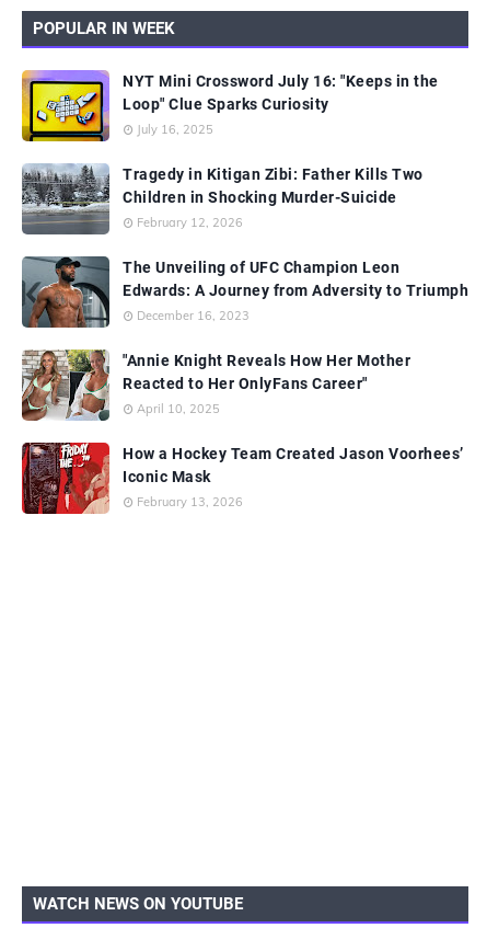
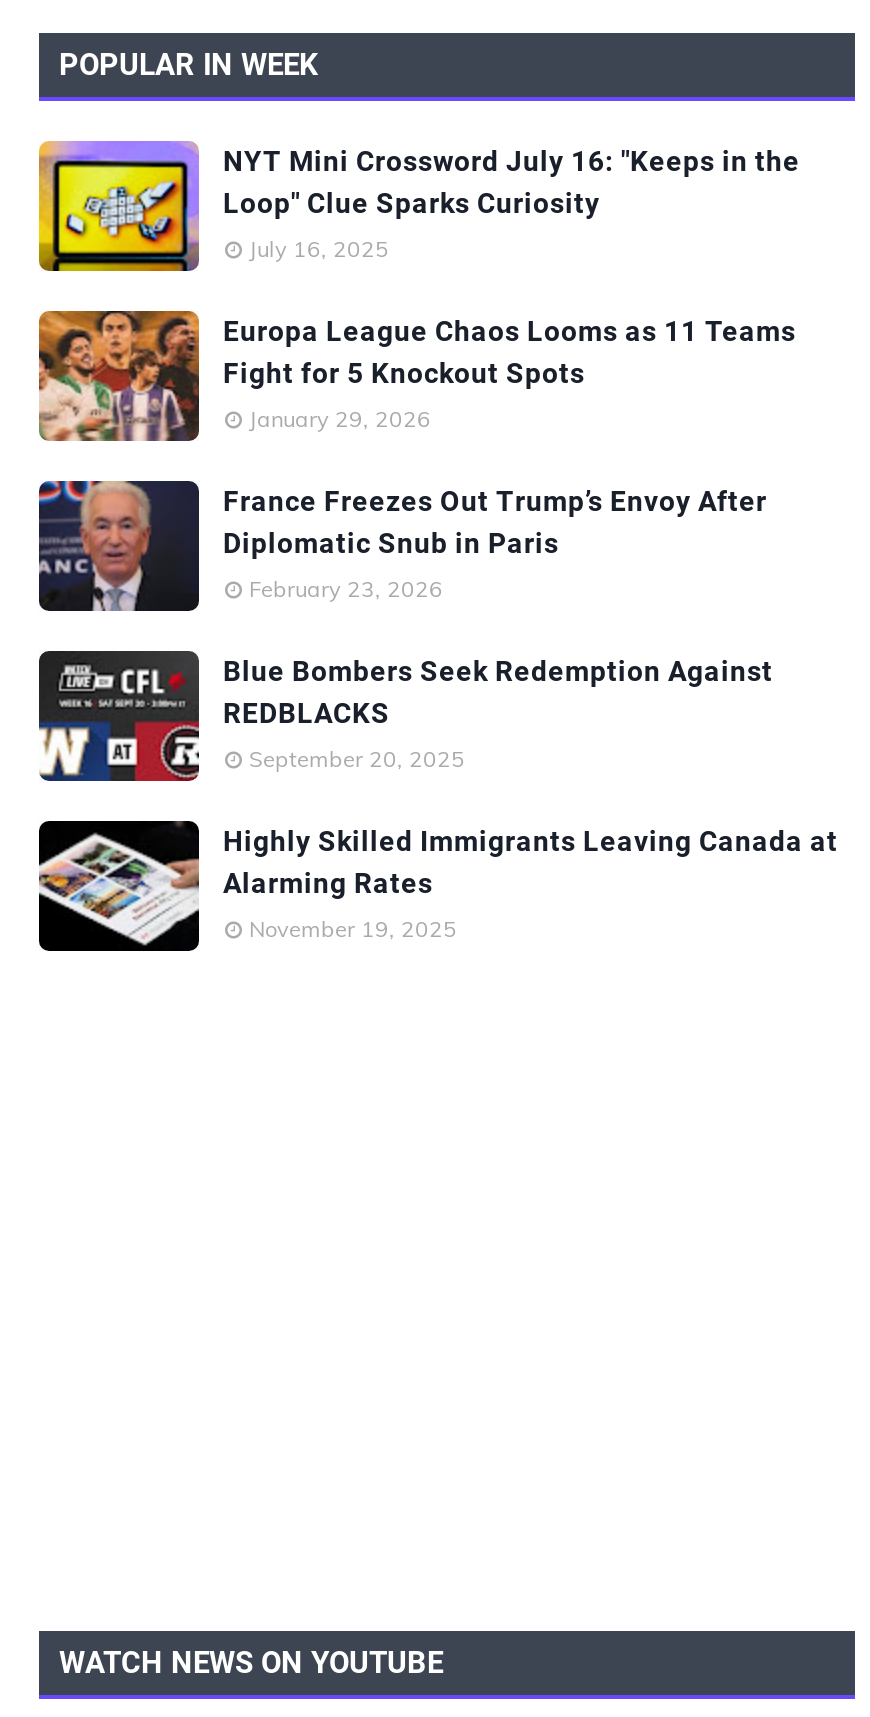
[21,163,423,236] [image] | Tragedy in Kitigan Zibi: Father Kills Two | Children in Shocking Murder-Suicide -> [37,309,796,443] [image] | Europa League Chaos Looms as 11 Teams | Fight for 5 Knockout Spots
[137,214,243,230] February 12, 2026 -> [249,404,431,432] January 29, 2026
[22,255,468,329] [image] | The Unveiling of UFC Champion Leon | Edwards: A Journey from Adversity to Triumph -> [37,479,767,613] [image] | France Freezes Out Trump’s Envoy After | Diplomatic Snub in Paris
[137,307,250,323] December 16, 2023 -> [249,574,443,602] February 23, 2026
[21,348,410,422] [image] | "Annie Knight Reveals How Her Mother | Reacted to Her OnlyFans Career" -> [39,649,773,783] [image] | Blue Bombers Seek Redemption Against | REDBLACKS
[137,401,220,416] April 10, 2025 -> [249,744,465,772] September 20, 2025
[21,442,463,515] [image] | How a Hockey Team Created Jason Voorhees’ | Iconic Mask -> [37,819,838,953] [image] | Highly Skilled Immigrants Leaving Canada at | Alarming Rates
[137,494,243,509] February 13, 2026 -> [249,914,457,942] November 19, 2025

